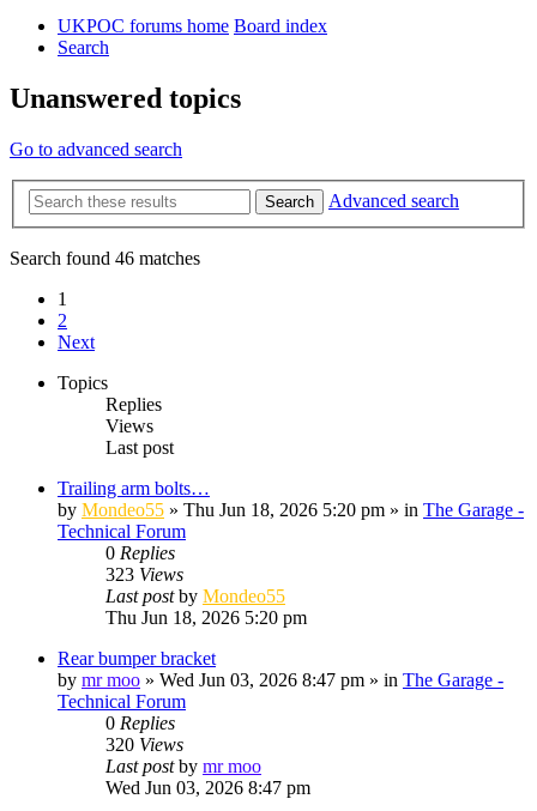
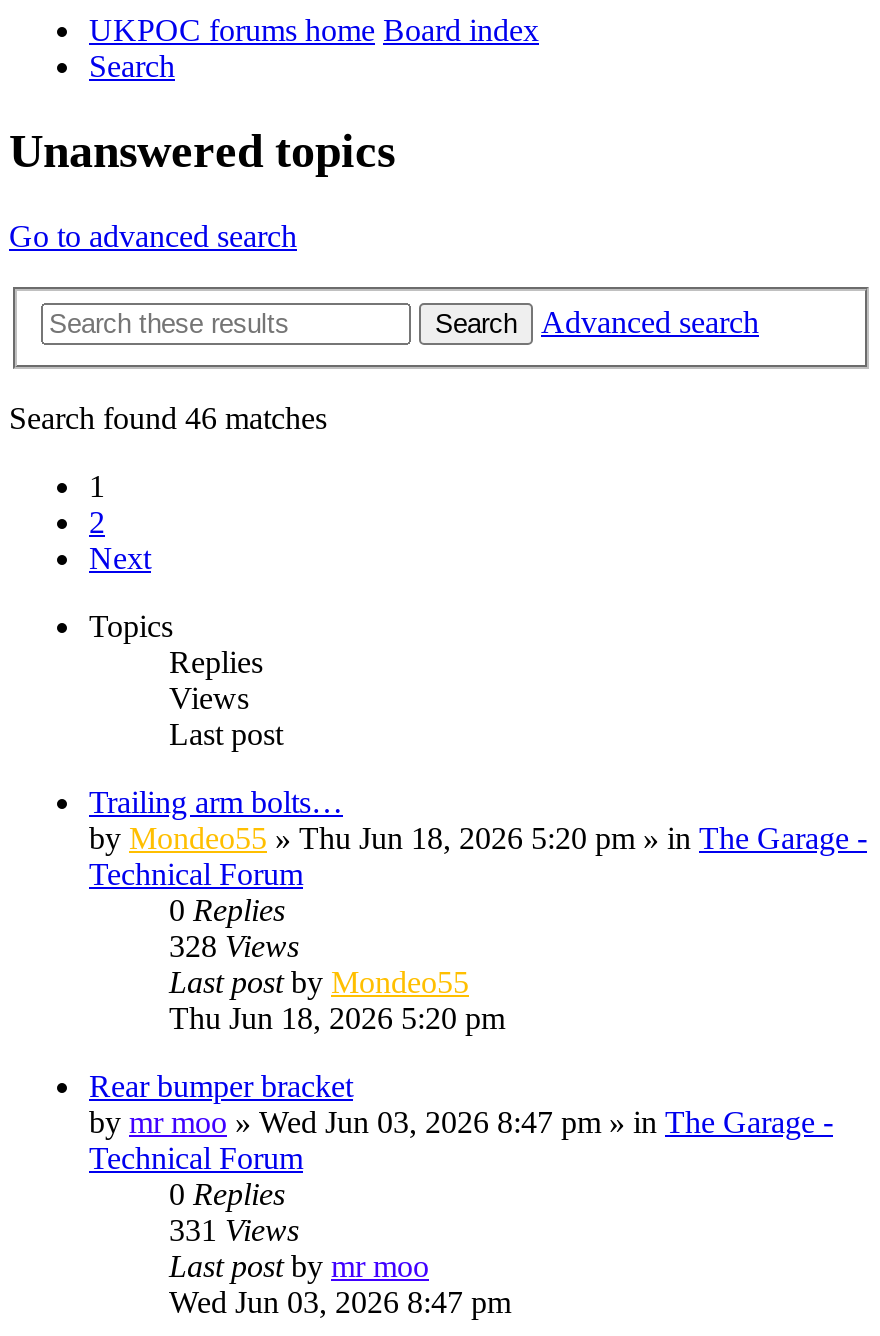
[105,564,183,584] 323 Views -> [169,929,299,963] 328 Views
[105,734,183,755] 320 Views -> [169,1213,299,1247] 331 Views

